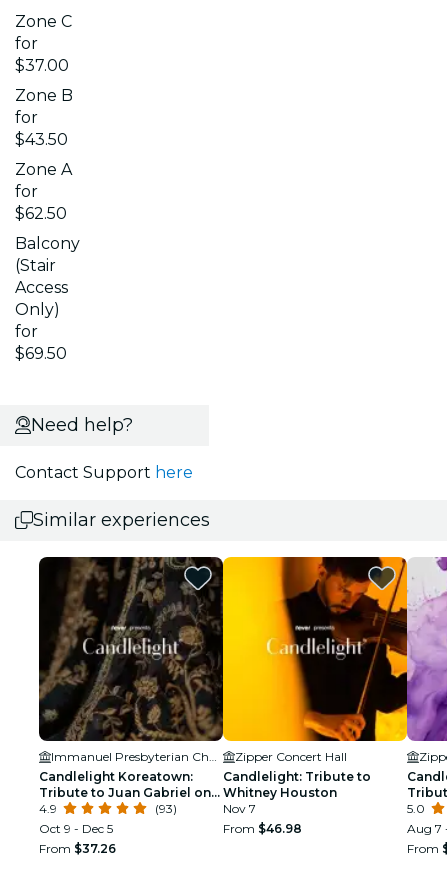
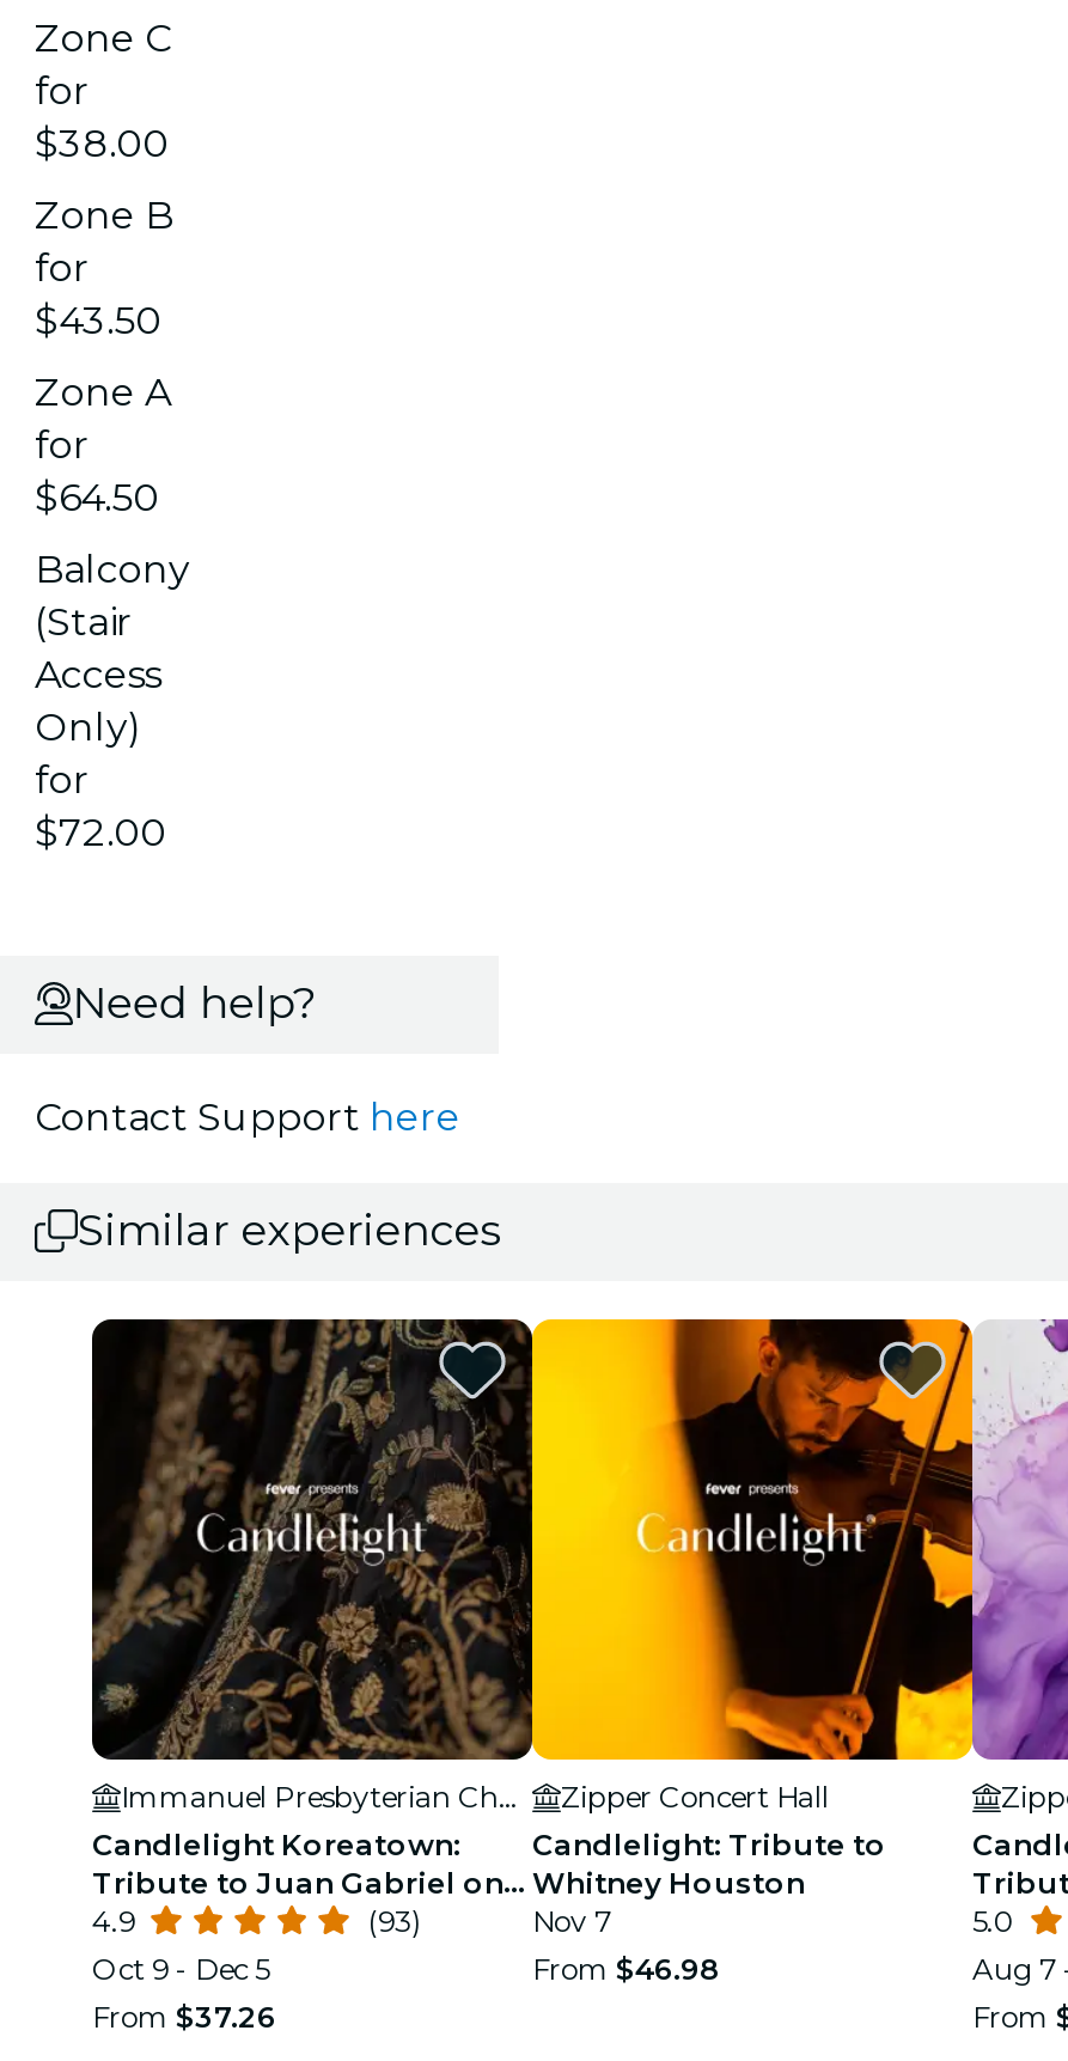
[15,56,69,75] $37.00 -> [35,120,169,166] $38.00
[15,204,67,223] $62.50 -> [35,474,159,520] $64.50
[15,344,67,363] $69.50 -> [35,809,166,855] $72.00

